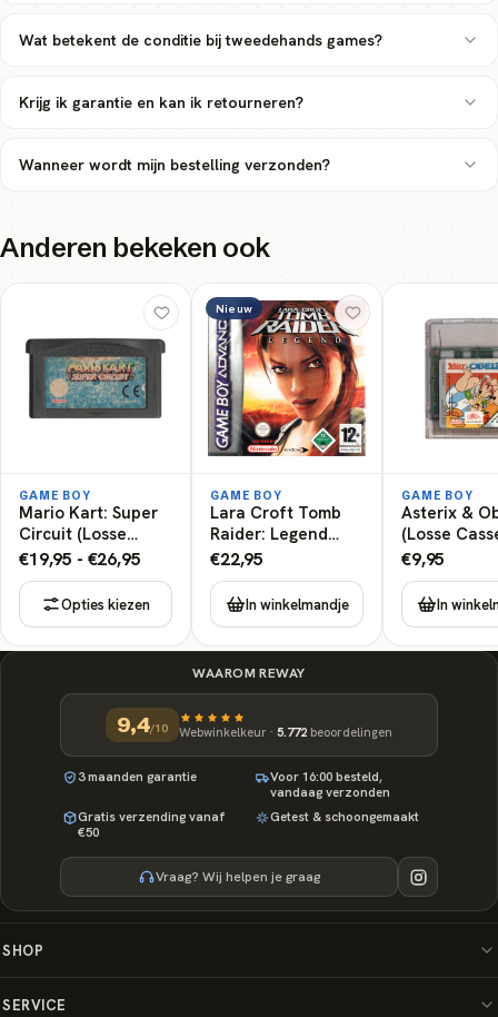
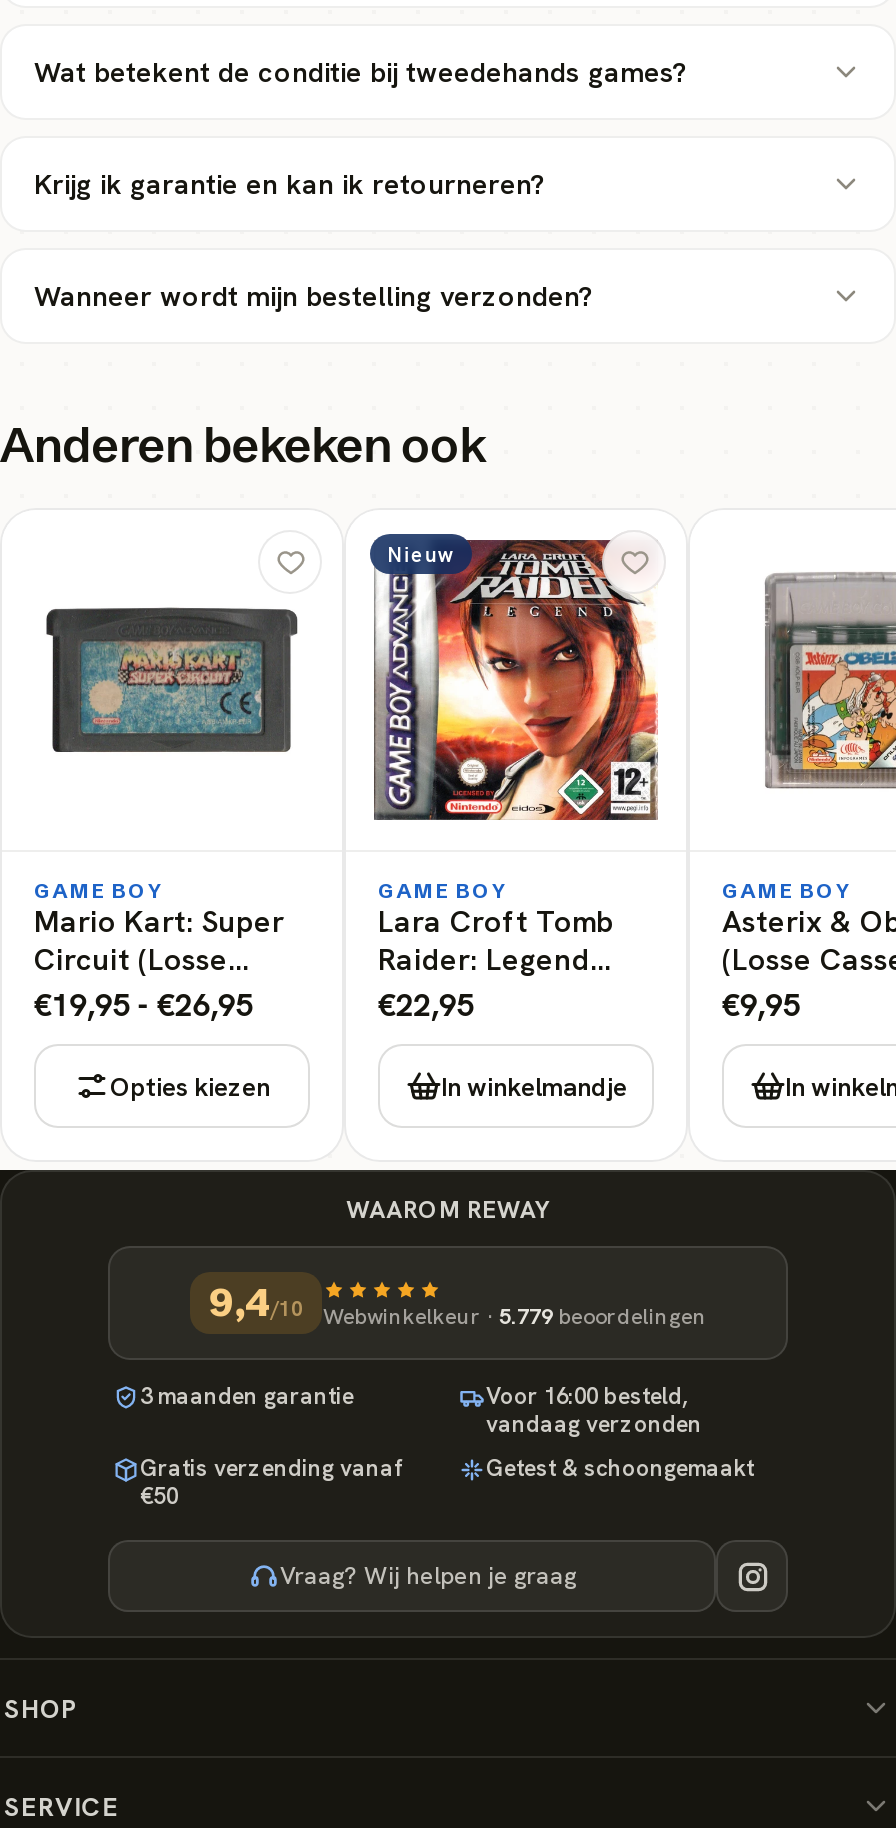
[179,724,393,739] Webwinkelkeur · 5.772 beoordelingen -> [323,1301,707,1329] Webwinkelkeur · 5.779 beoordelingen

